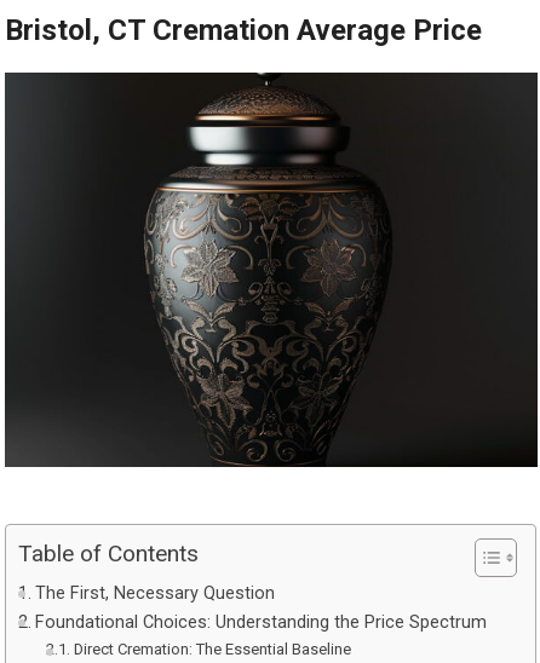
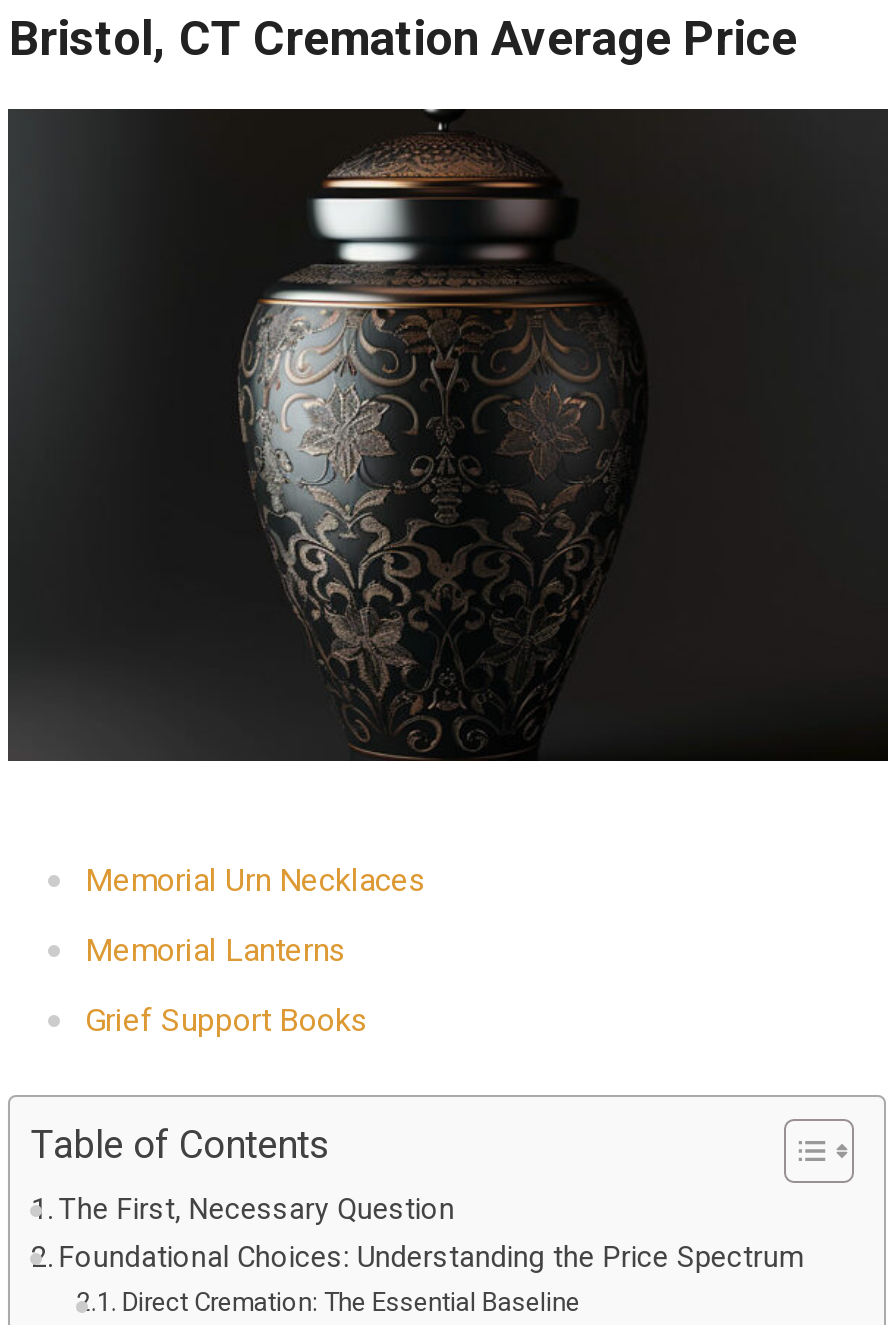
none -> [85,860,427,1038] Memorial Urn Necklaces | Memorial Lanterns | Grief Support Books

